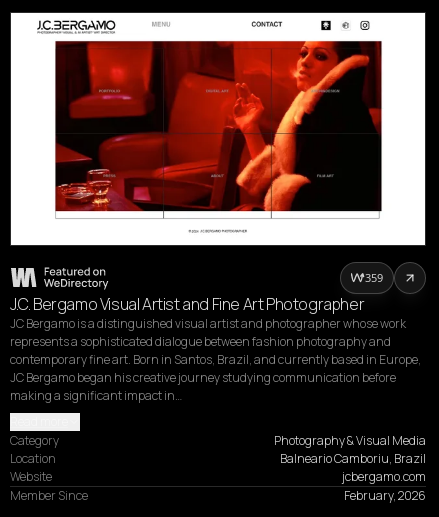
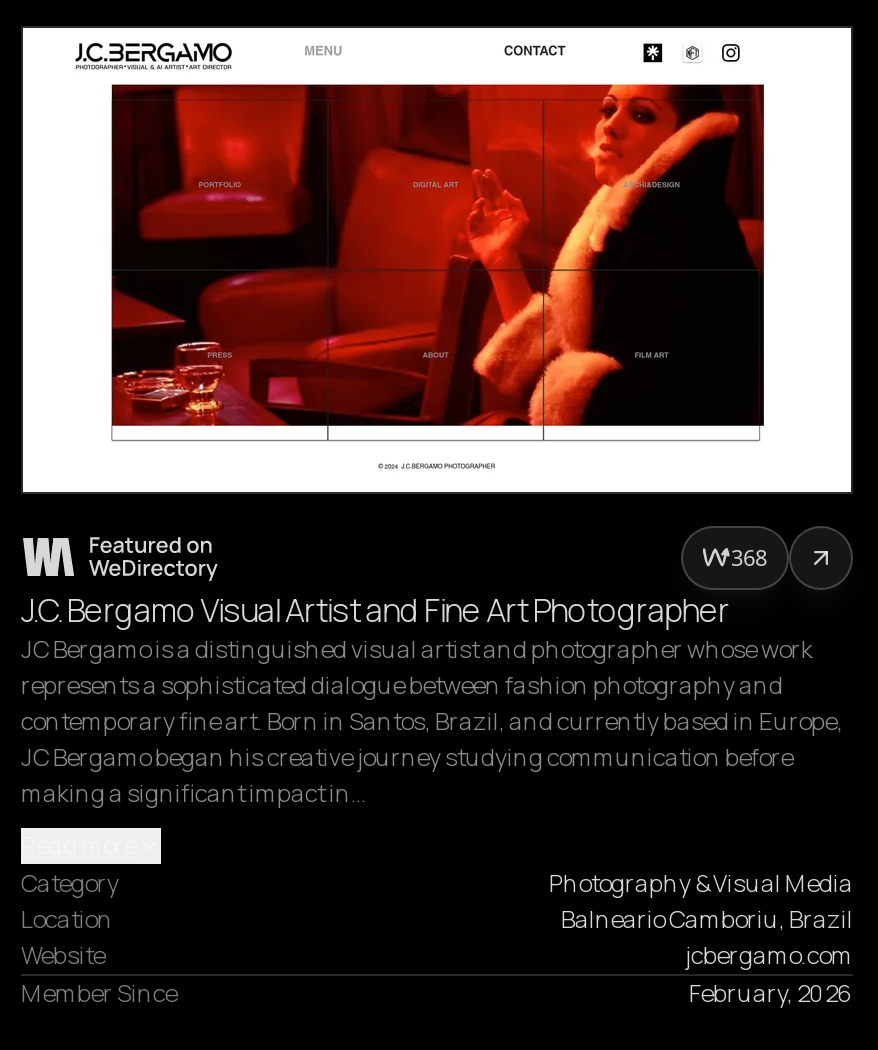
[365,270,383,285] 359 -> [731,542,767,572] 368

